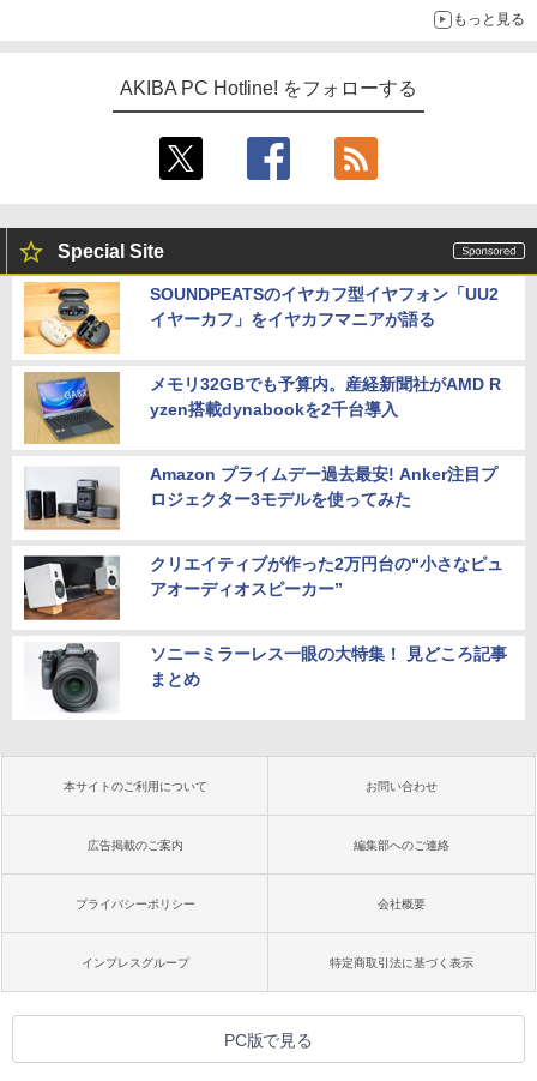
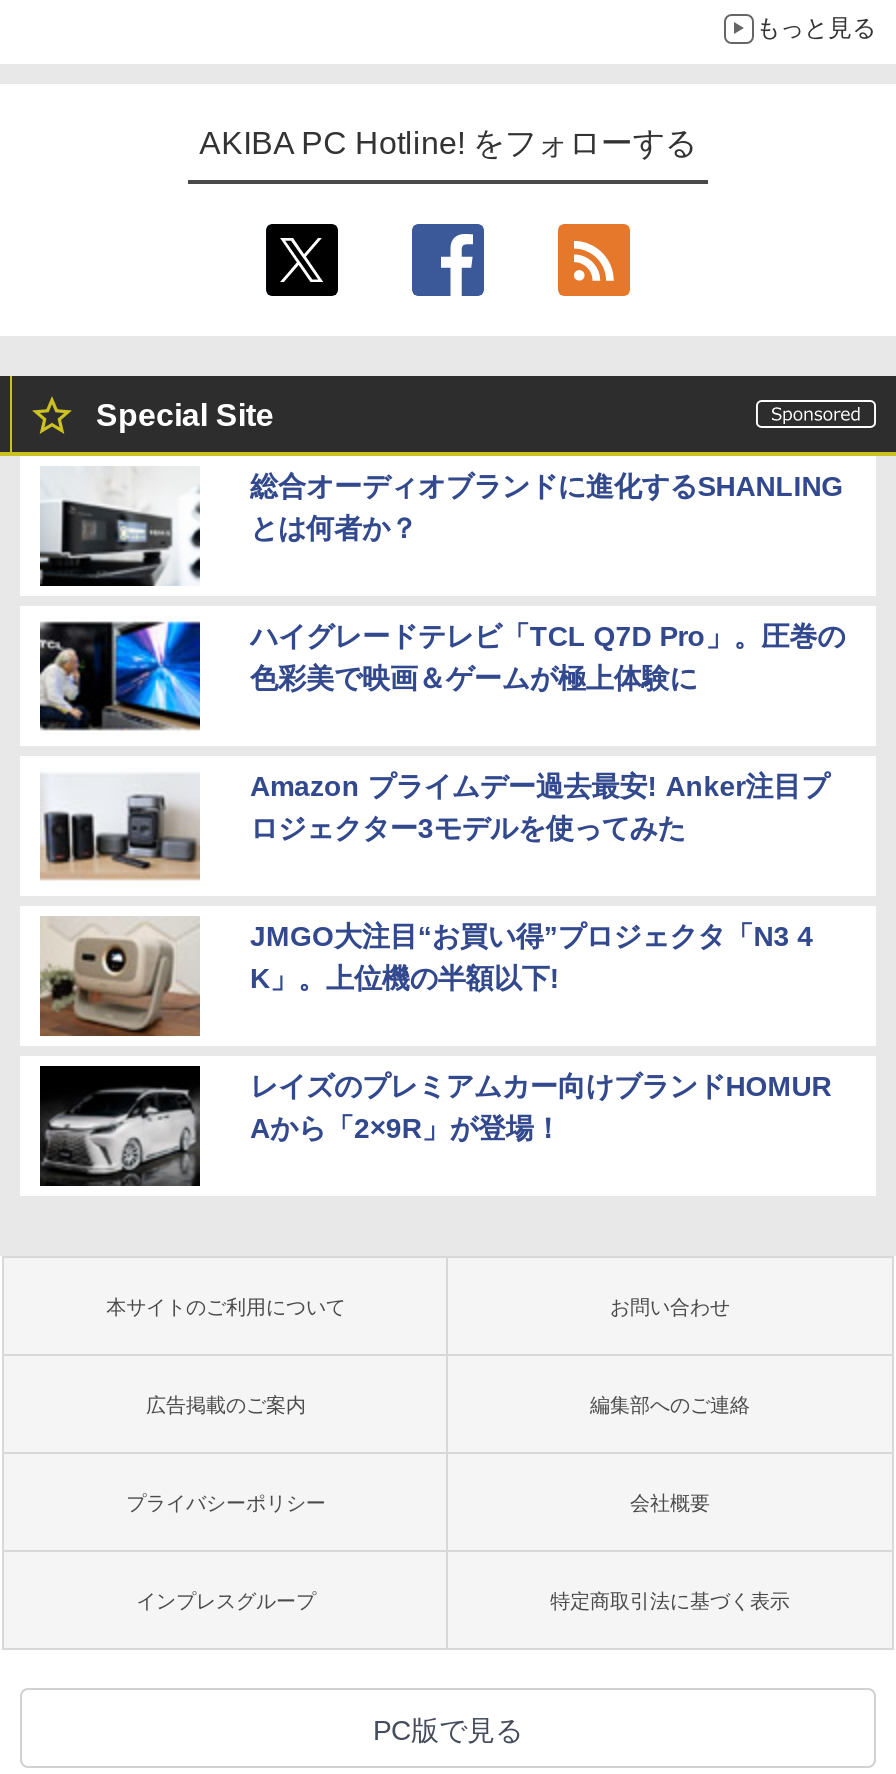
[23,281,498,354] [image] | SOUNDPEATSのイヤカフ型イヤフォン「UU2 | イヤーカフ」をイヤカフマニアが語る -> [38,466,843,588] [image] | 総合オーディオブランドに進化するSHANLING | とは何者か？
[23,371,501,445] [image] | メモリ32GBでも予算内。産経新聞社がAMD R | yzen搭載dynabookを2千台導入 -> [38,616,845,736] [image] | ハイグレードテレビ「TCL Q7D Pro」。圧巻の | 色彩美で映画＆ゲームが極上体験に
[23,553,503,624] [image] | クリエイティブが作った2万円台の“小さなピュ | アオーディオスピーカー” -> [38,916,813,1038] [image] | JMGO大注目“お買い得”プロジェクタ「N3 4 | K」。上位機の半額以下!
[24,642,507,714] [image] | ソニーミラーレス一眼の大特集！ 見どころ記事 | まとめ -> [38,1064,831,1188] [image] | レイズのプレミアムカー向けブランドHOMUR | Aから「2×9R」が登場！

